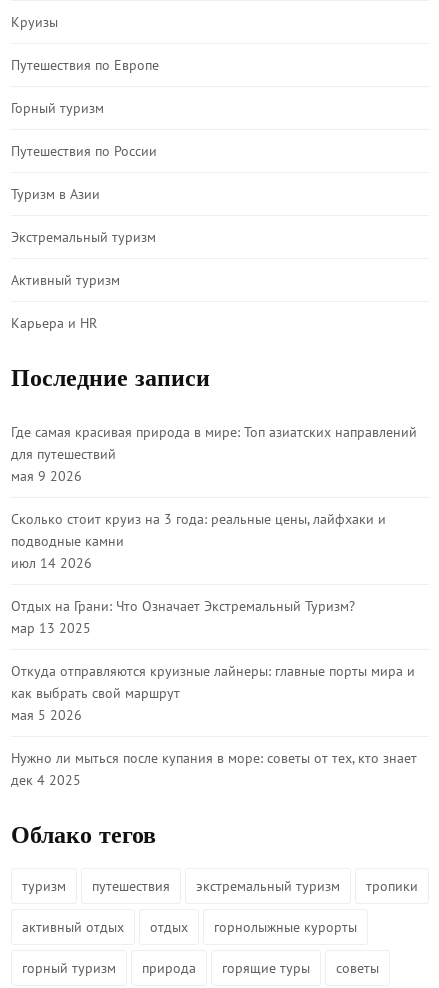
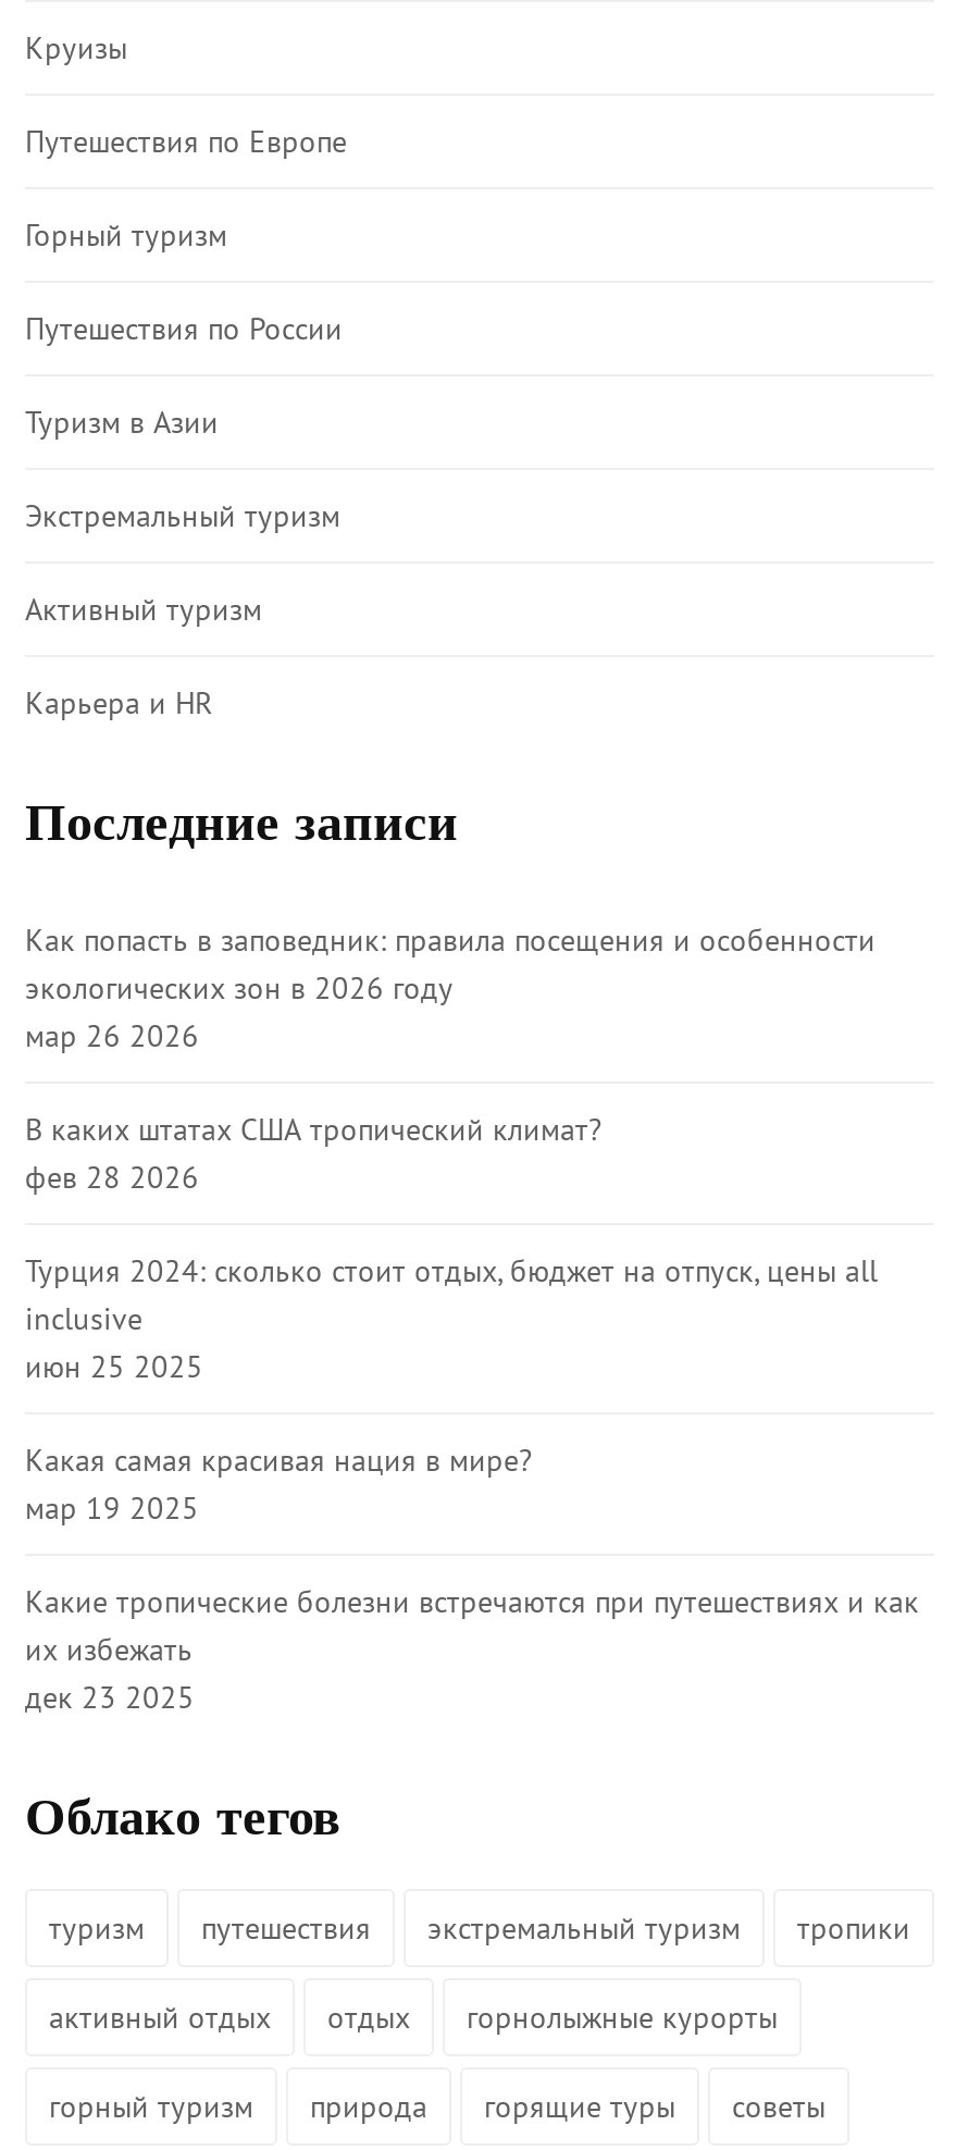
[11,423,417,485] Где самая красивая природа в мире: Топ азиатских направлений | для путешествий | мая 9 2026 -> [25,921,876,1056] Как попасть в заповедник: правила посещения и особенности | экологических зон в 2026 году | мар 26 2026
[11,510,386,572] Сколько стоит круиз на 3 года: реальные цены, лайфхаки и | подводные камни | июл 14 2026 -> [25,1110,601,1197] В каких штатах США тропический климат? | фев 28 2026
[11,597,355,637] Отдых на Грани: Что Означает Экстремальный Туризм? | мар 13 2025 -> [25,1252,878,1387] Турция 2024: сколько стоит отдых, бюджет на отпуск, цены all | inclusive | июн 25 2025
[11,662,415,724] Откуда отправляются круизные лайнеры: главные порты мира и | как выбрать свой маршрут | мая 5 2026 -> [25,1441,532,1528] Какая самая красивая нация в мире? | мар 19 2025
[11,749,417,789] Нужно ли мыться после купания в море: советы от тех, кто знает | дек 4 2025 -> [25,1582,919,1717] Какие тропические болезни встречаются при путешествиях и как | их избежать | дек 23 2025

